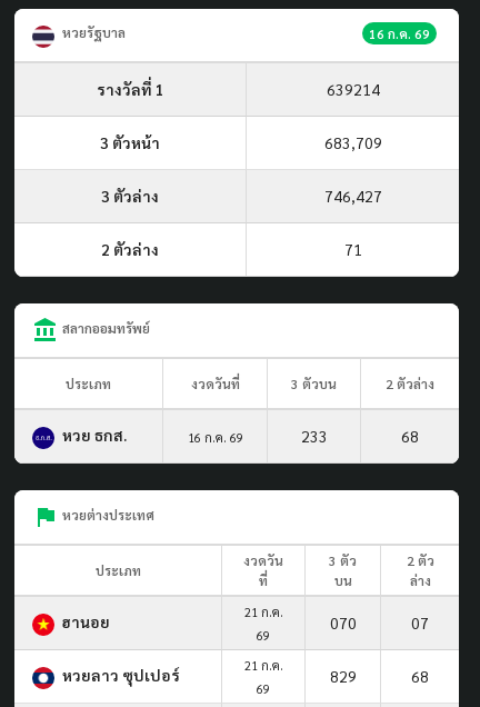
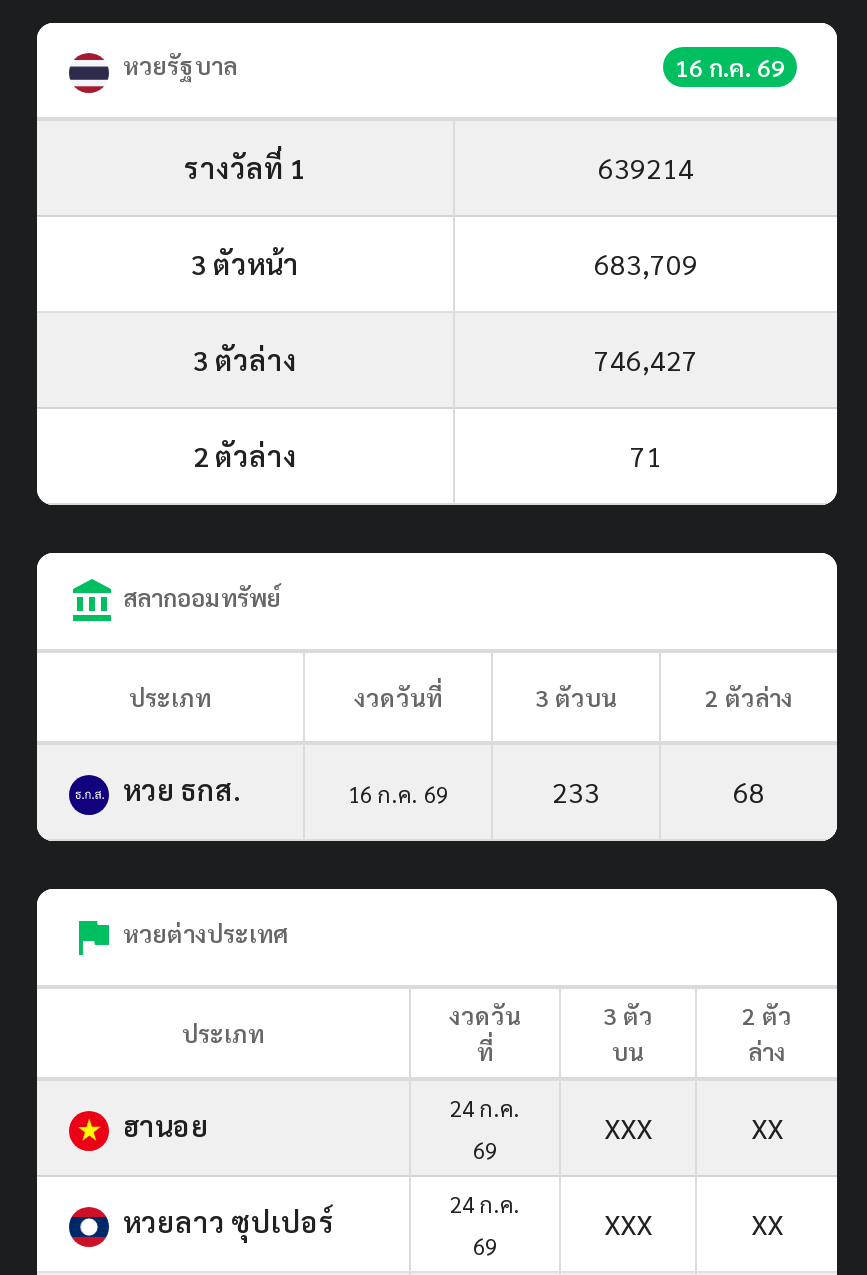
[244,603,283,620] 21 ก.ค. -> [450,1093,520,1123] 24 ก.ค.
[329,612,429,632] 070 | 07 -> [604,1109,783,1145] XXX | XX
[244,657,283,673] 21 ก.ค. -> [450,1189,520,1219] 24 ก.ค.
[329,666,429,686] 829 | 68 -> [604,1205,783,1241] XXX | XX

